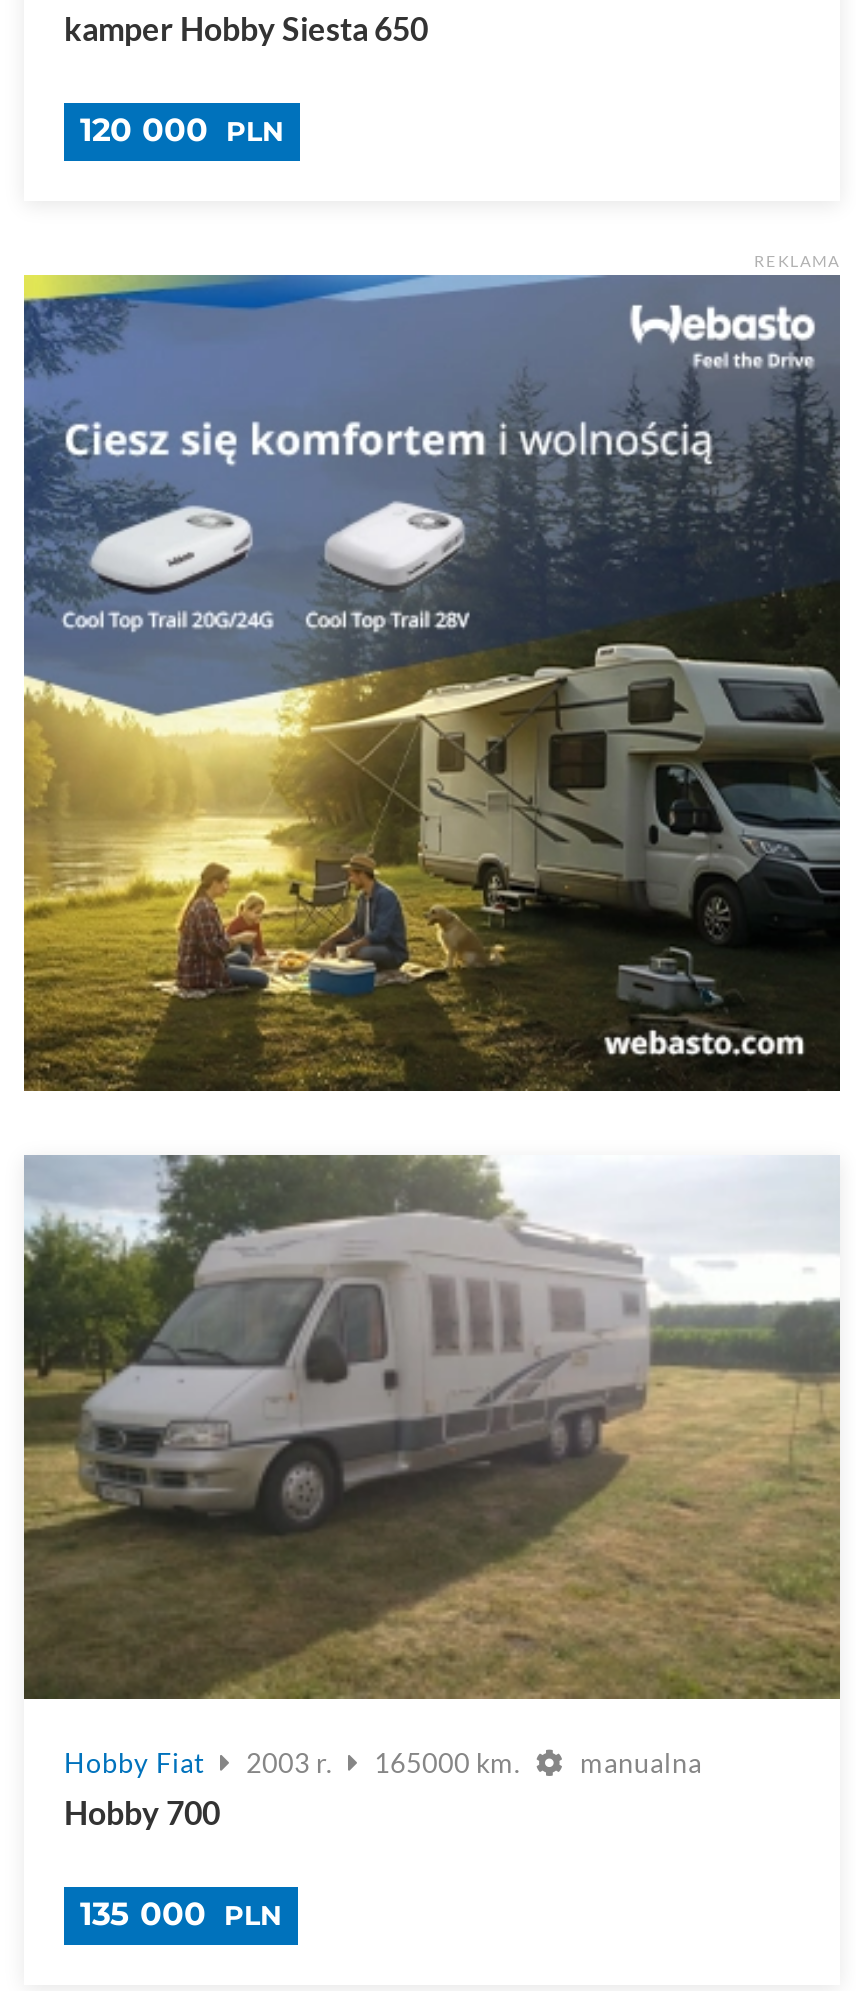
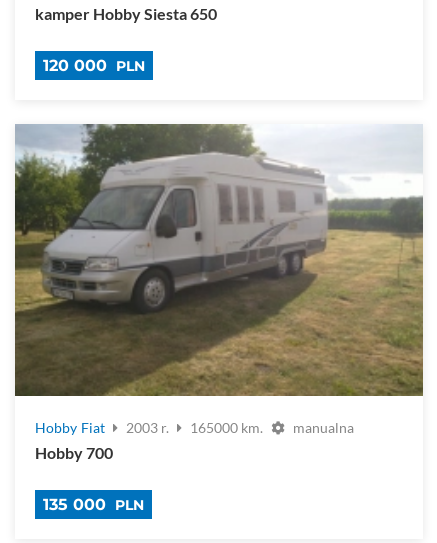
[754,250,840,270] REKLAMA -> none
[22,272,842,1094] [image] -> none

